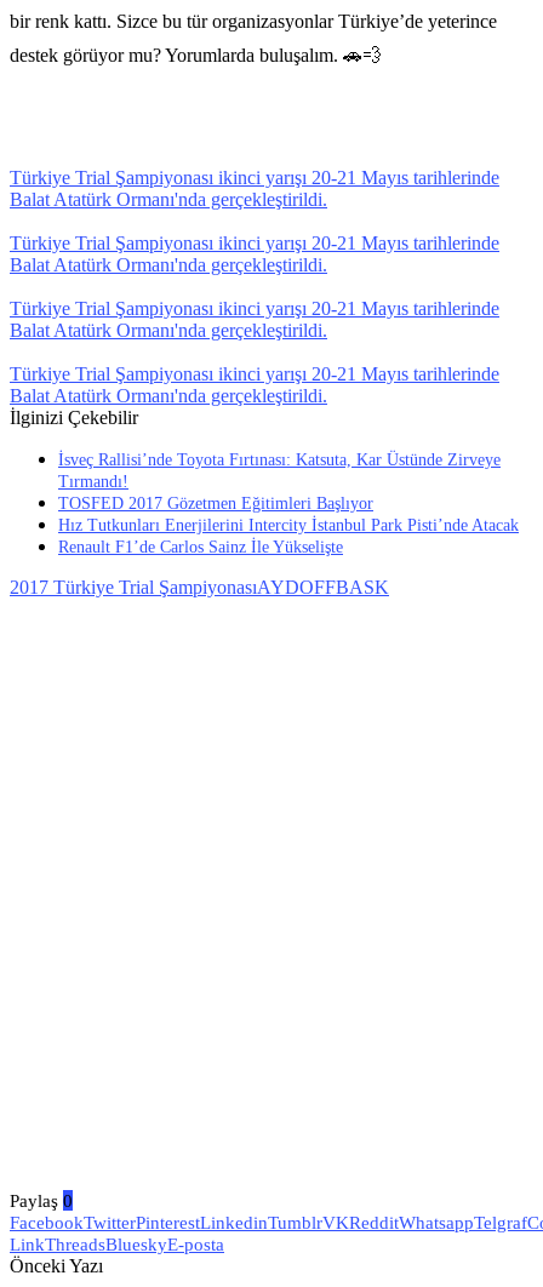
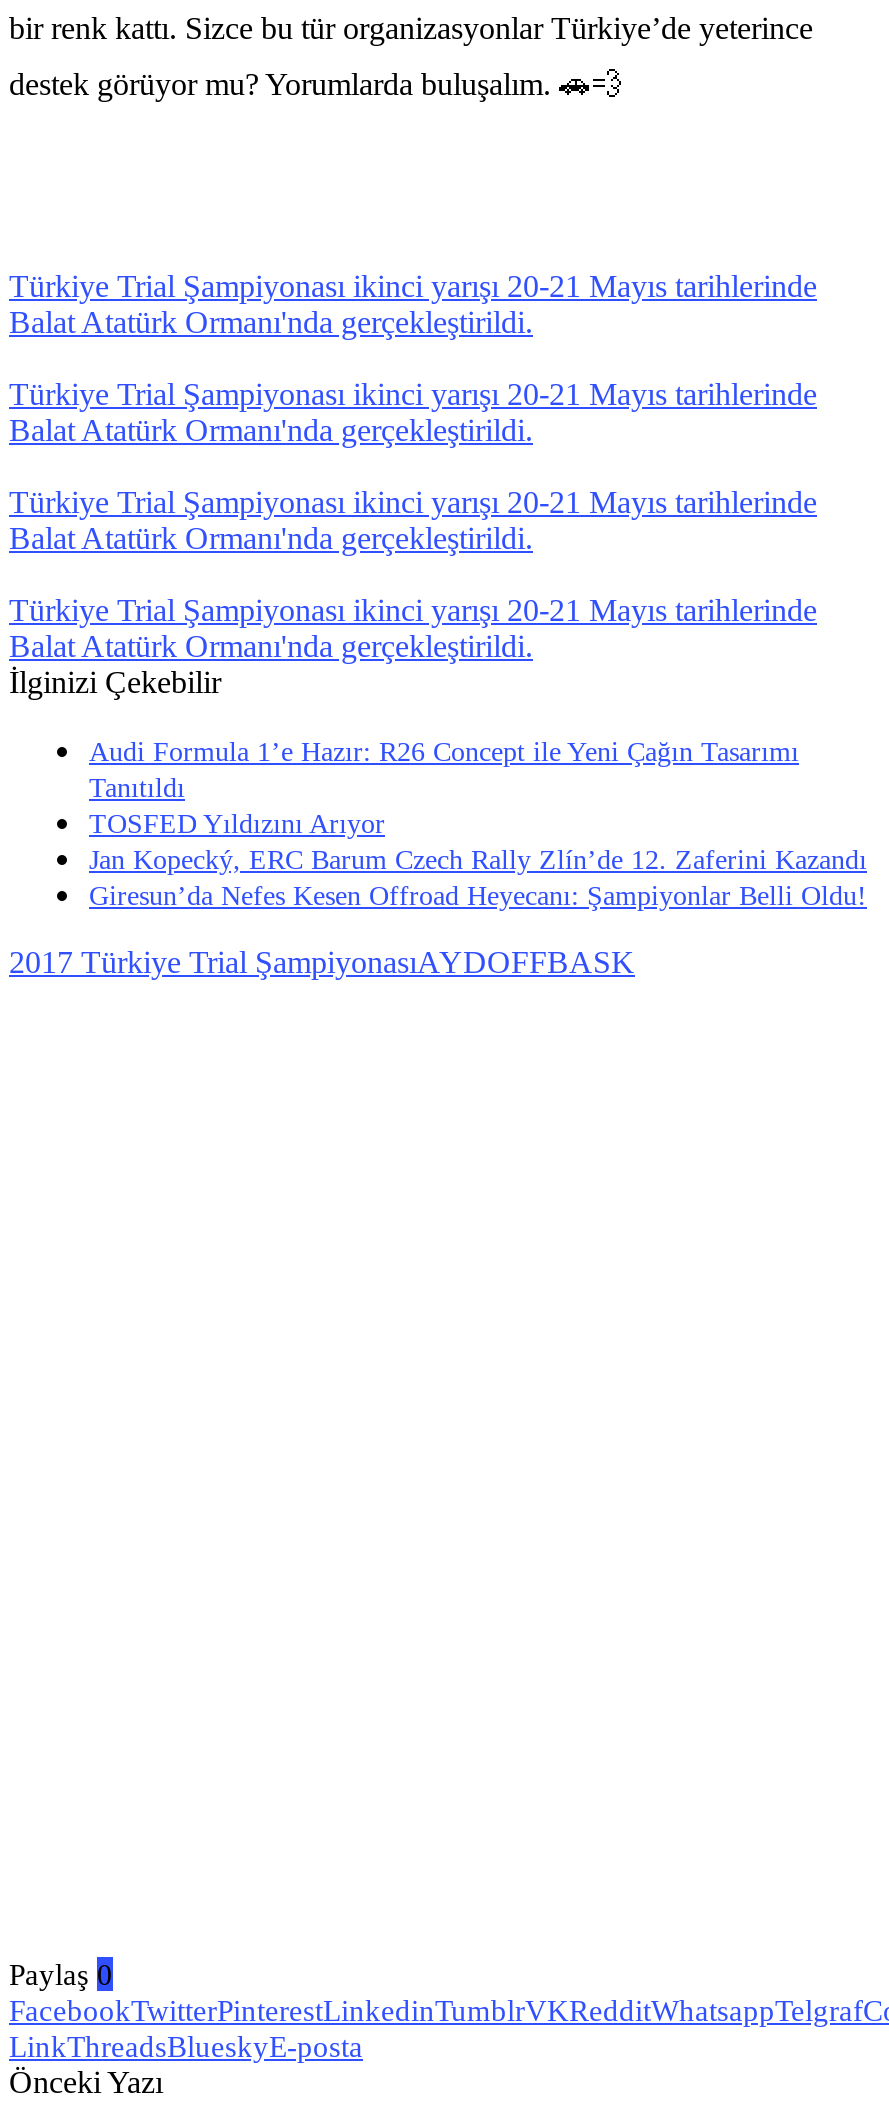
[58,450,519,556] İsveç Rallisi’nde Toyota Fırtınası: Katsuta, Kar Üstünde Zirveye | Tırmandı! | TOSFED 2017 Gözetmen Eğitimleri Başlıyor | Hız Tutkunları Enerjilerini Intercity İstanbul Park Pisti’nde Atacak | Renault F1’de Carlos Sainz İle Yükselişte -> [89,736,867,910] Audi Formula 1’e Hazır: R26 Concept ile Yeni Çağın Tasarımı | Tanıtıldı | TOSFED Yıldızını Arıyor | Jan Kopecký, ERC Barum Czech Rally Zlín’de 12. Zaferini Kazandı | Giresun’da Nefes Kesen Offroad Heyecanı: Şampiyonlar Belli Oldu!

